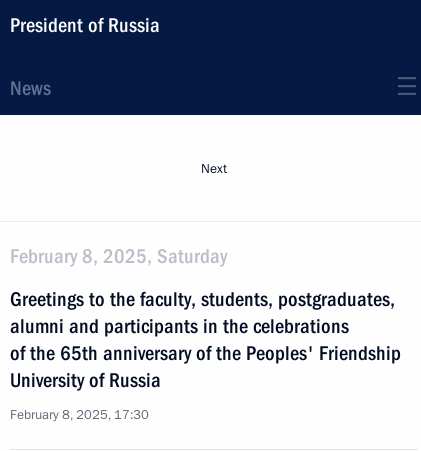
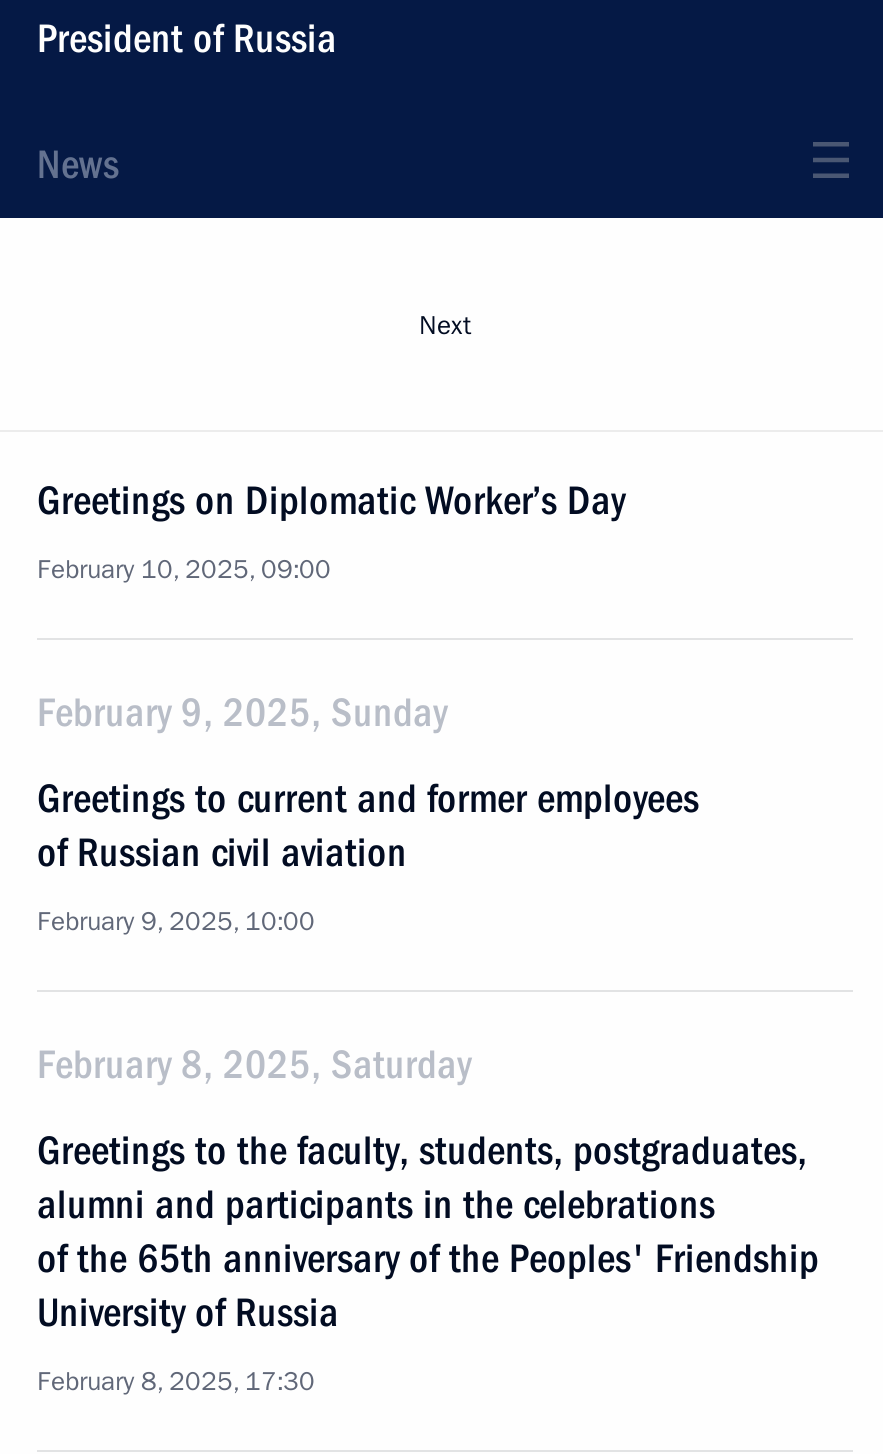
none -> [37,476,699,940] Greetings on Diplomatic Worker’s Day | February 10, 2025, 09:00 | February 9, 2025, Sunday | Greetings to current and former employees | of Russian civil aviation | February 9, 2025, 10:00

